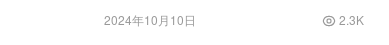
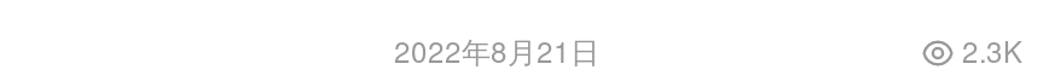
[104,11,196,28] 2024年10月10日 -> [394,29,599,70] 2022年8月21日

